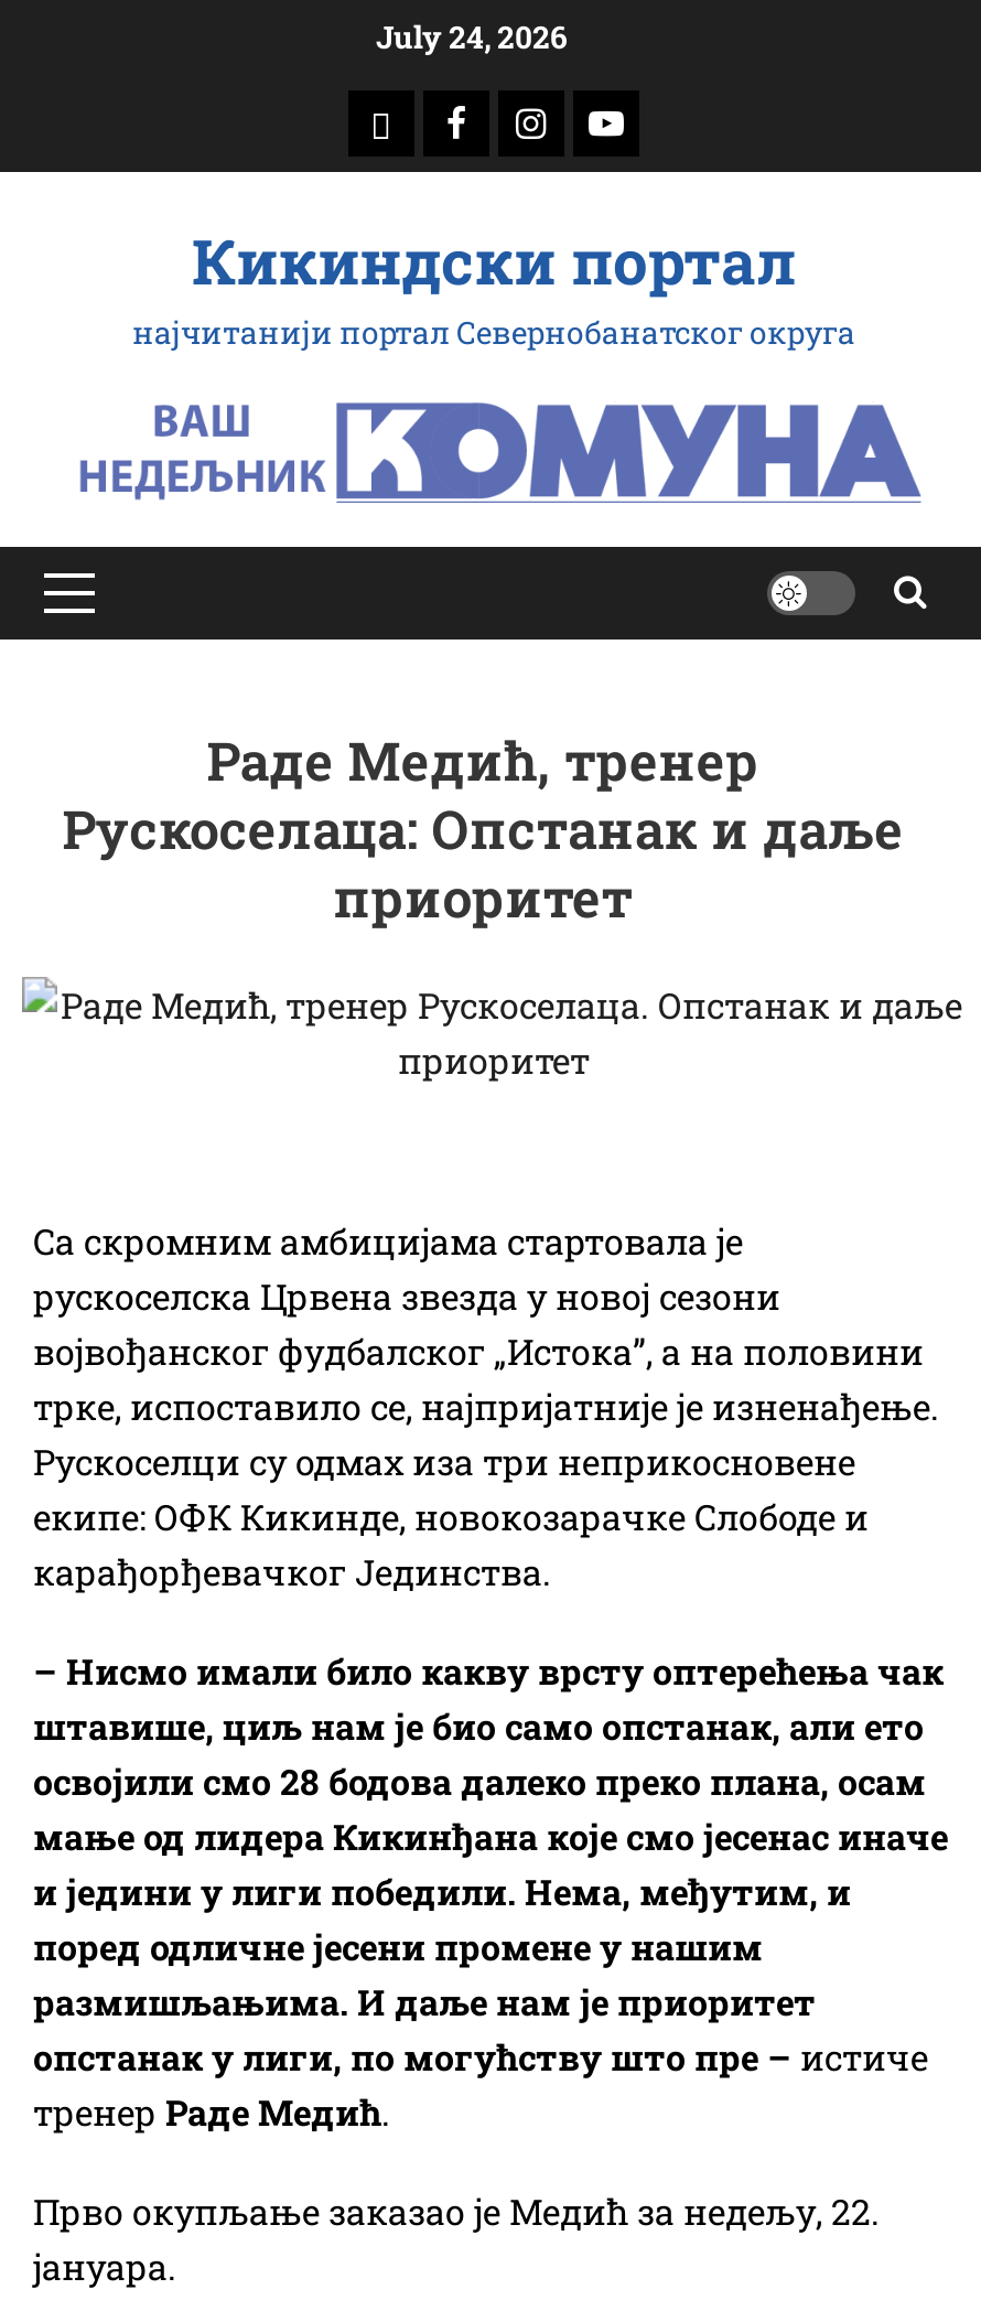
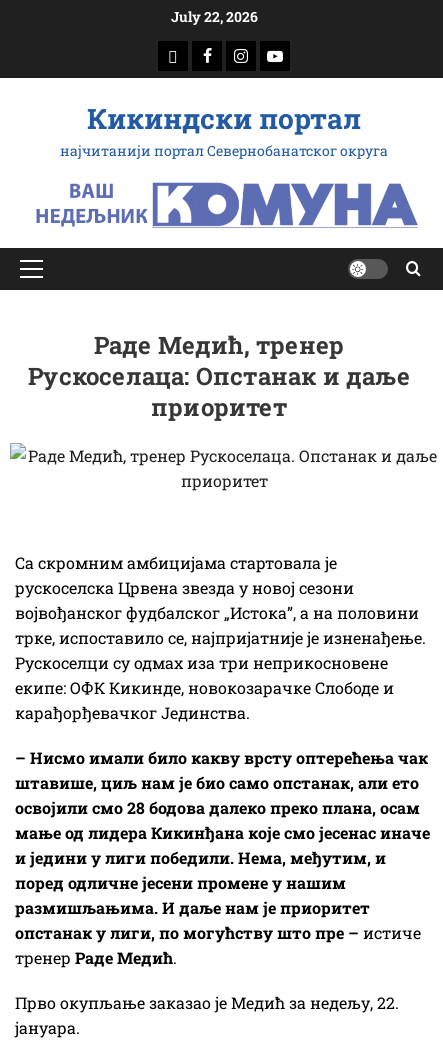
[376,15,568,57] July 24, 2026 -> [170,7,257,26] July 22, 2026

